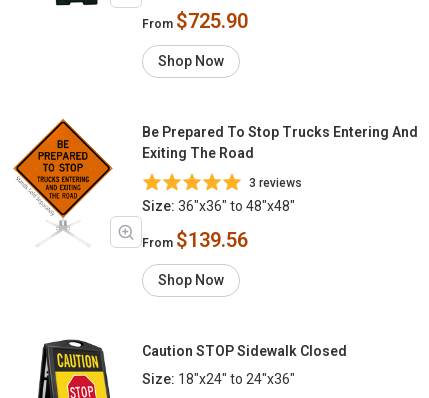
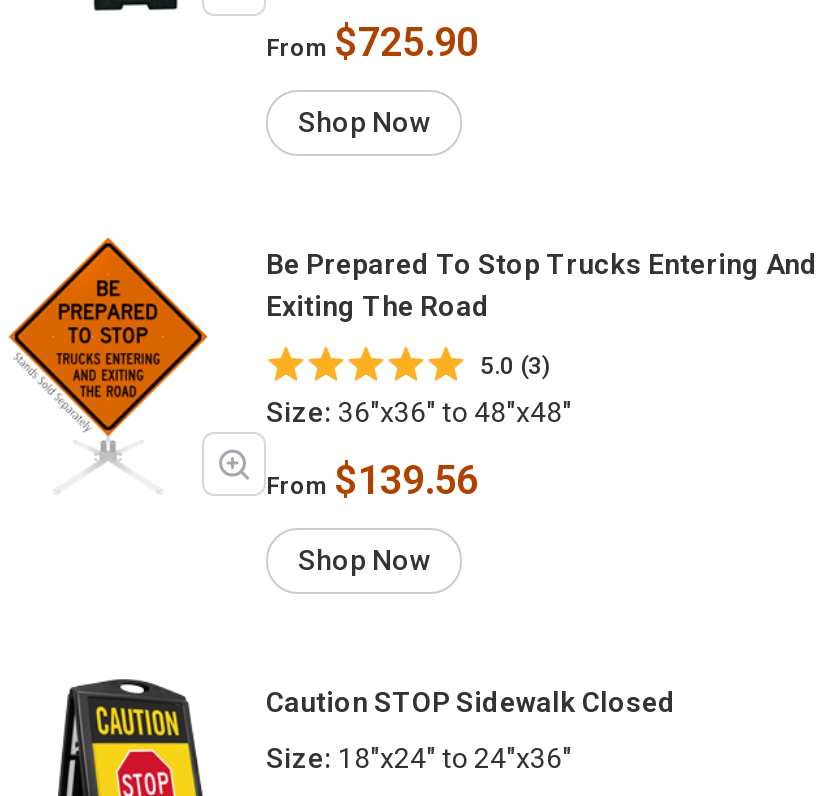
[249,176,302,190] 3 reviews -> [480,352,550,380] 5.0 (3)

